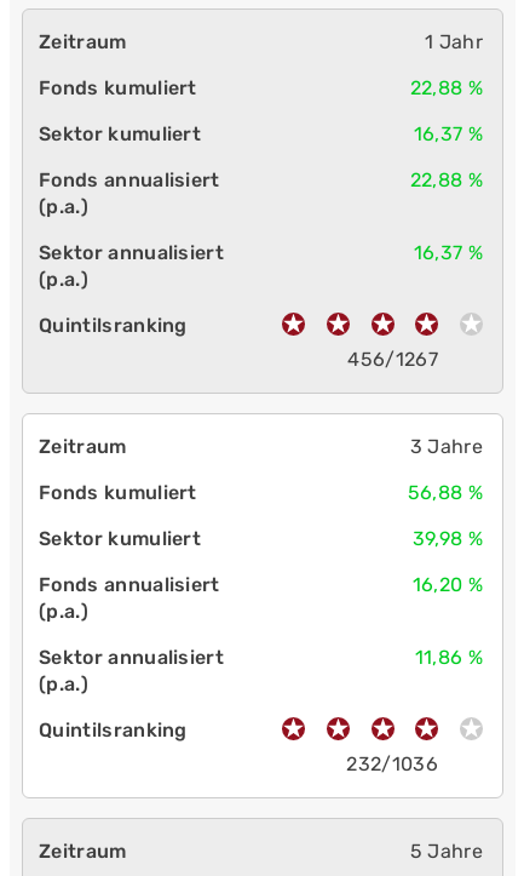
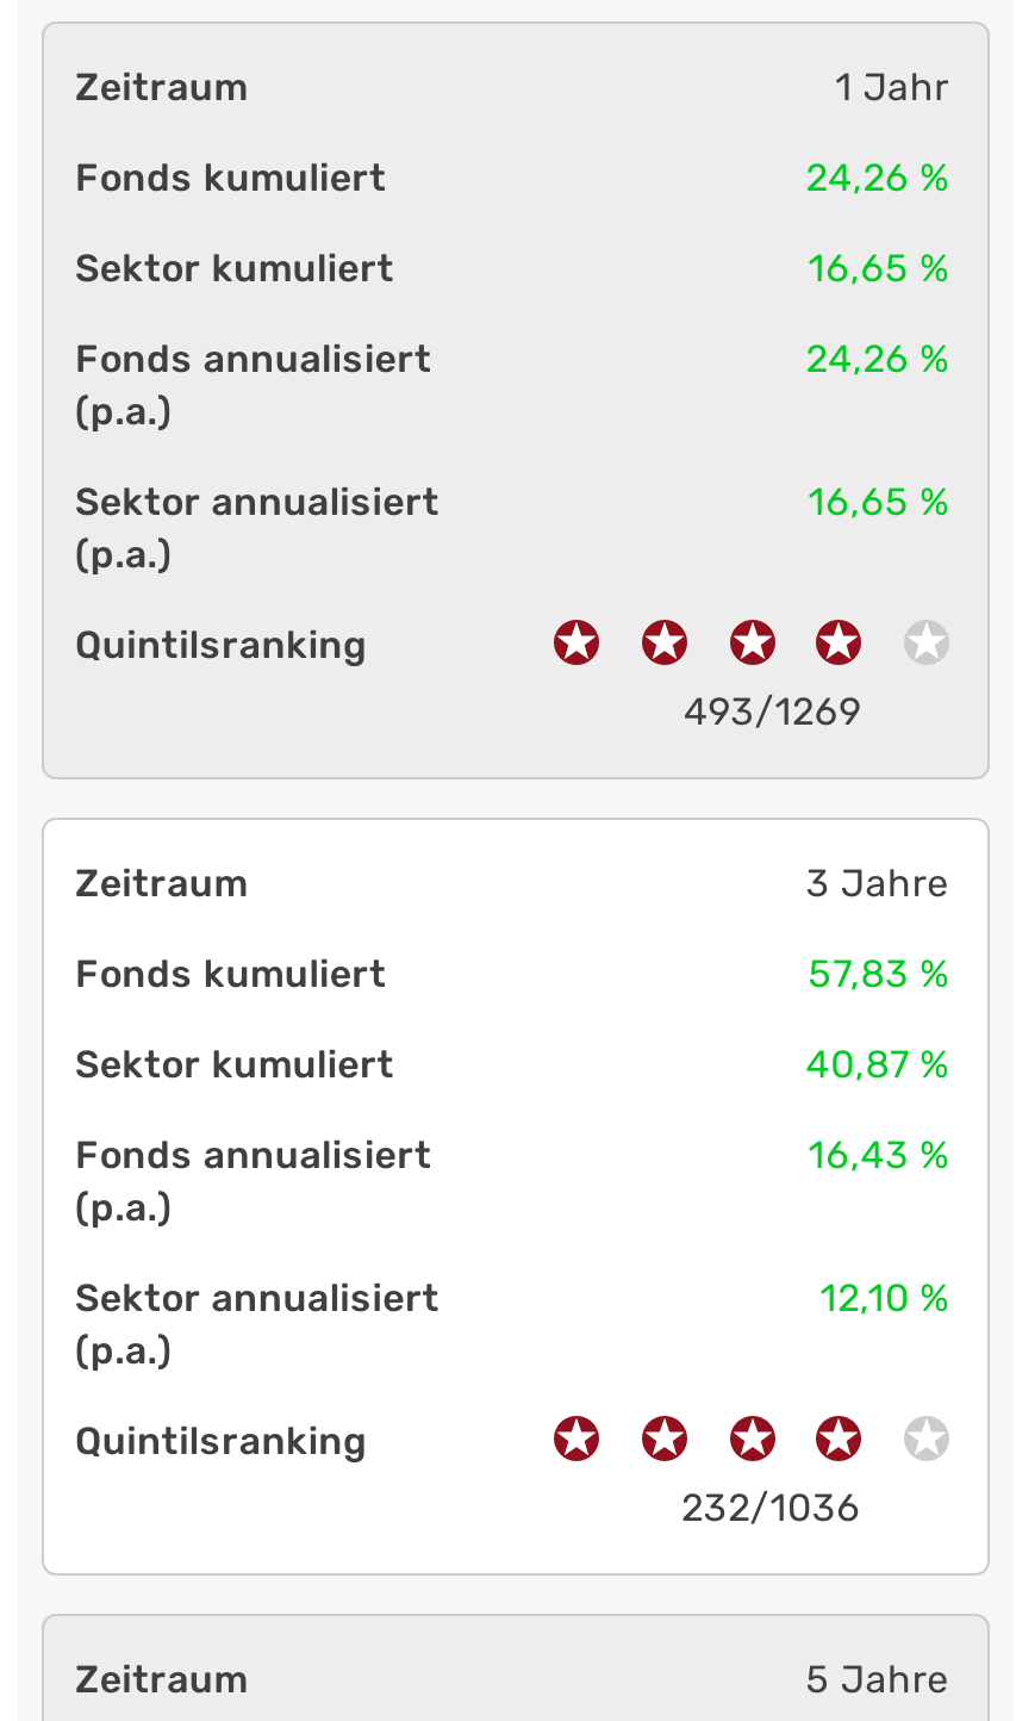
[410,76,483,99] 22,88 % -> [806,154,949,200] 24,26 %
[414,122,483,145] 16,37 % -> [808,245,949,290] 16,65 %
[410,168,483,191] 22,88 % -> [806,335,949,381] 24,26 %
[414,241,483,264] 16,37 % -> [808,478,949,524] 16,65 %
[348,347,438,370] 456/1267 -> [683,688,861,733] 493/1269
[408,481,483,504] 56,88 % -> [808,950,949,996] 57,83 %
[412,527,483,550] 39,98 % -> [806,1041,949,1086] 40,87 %
[412,573,483,596] 16,20 % -> [808,1132,949,1177] 16,43 %
[415,645,483,668] 11,86 % -> [820,1275,949,1320] 12,10 %

